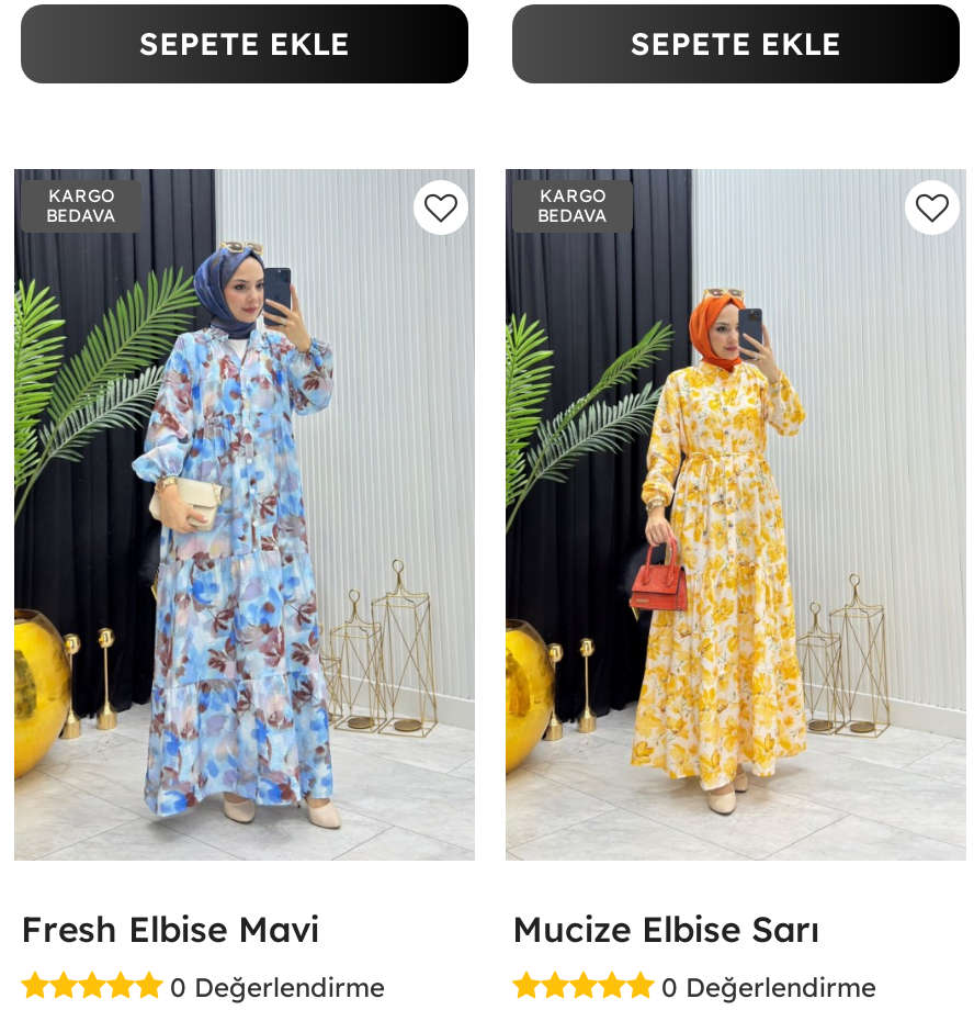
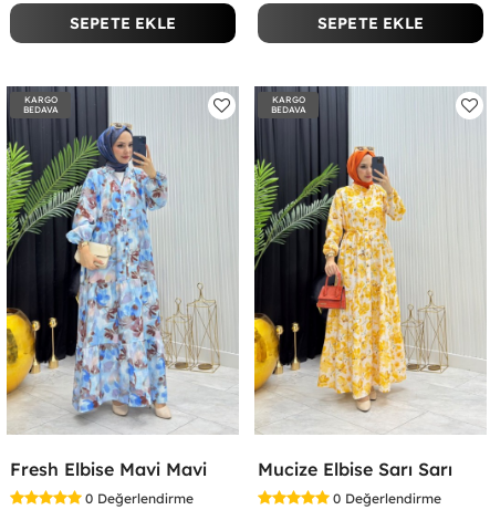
[21,907,319,950] Fresh Elbise Mavi -> [10,458,207,480] Fresh Elbise Mavi Mavi
[512,907,819,950] Mucize Elbise Sarı -> [258,458,452,480] Mucize Elbise Sarı Sarı

